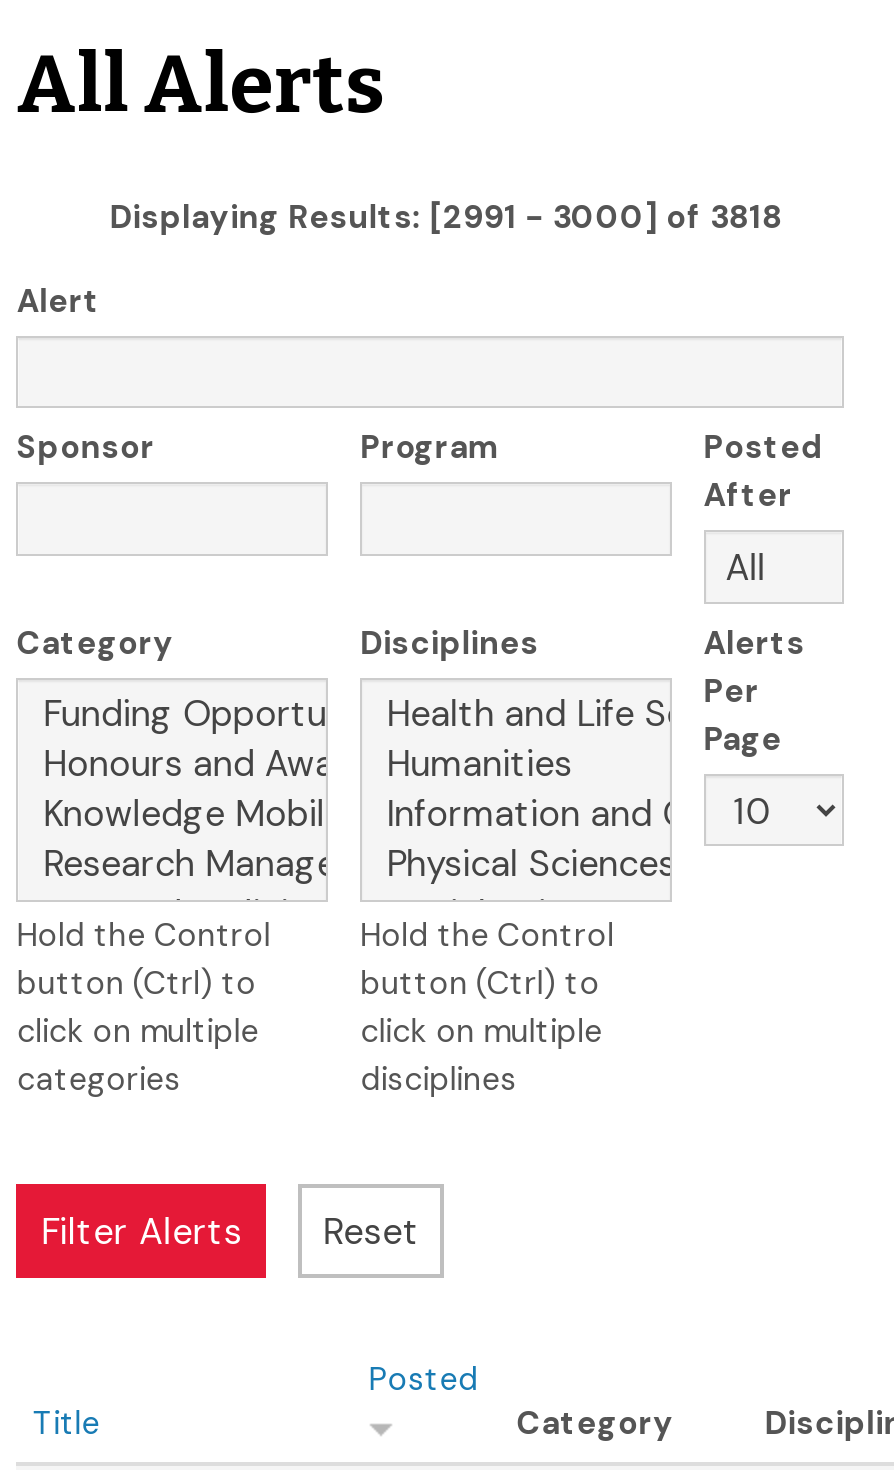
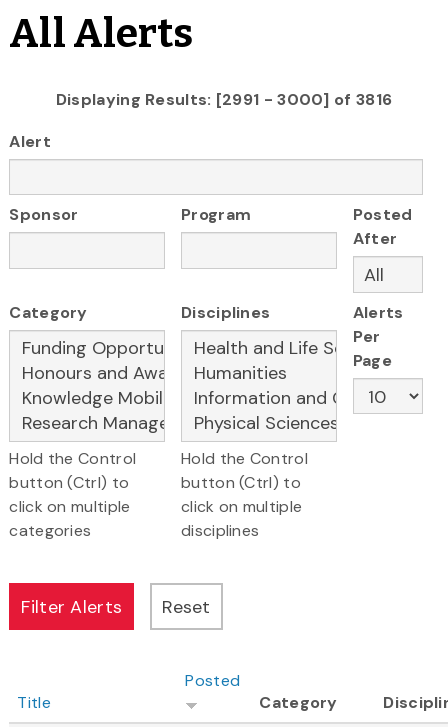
[110,196,782,238] Displaying Results: [2991 - 3000] of 3818 -> [56,89,392,110] Displaying Results: [2991 - 3000] of 3816

